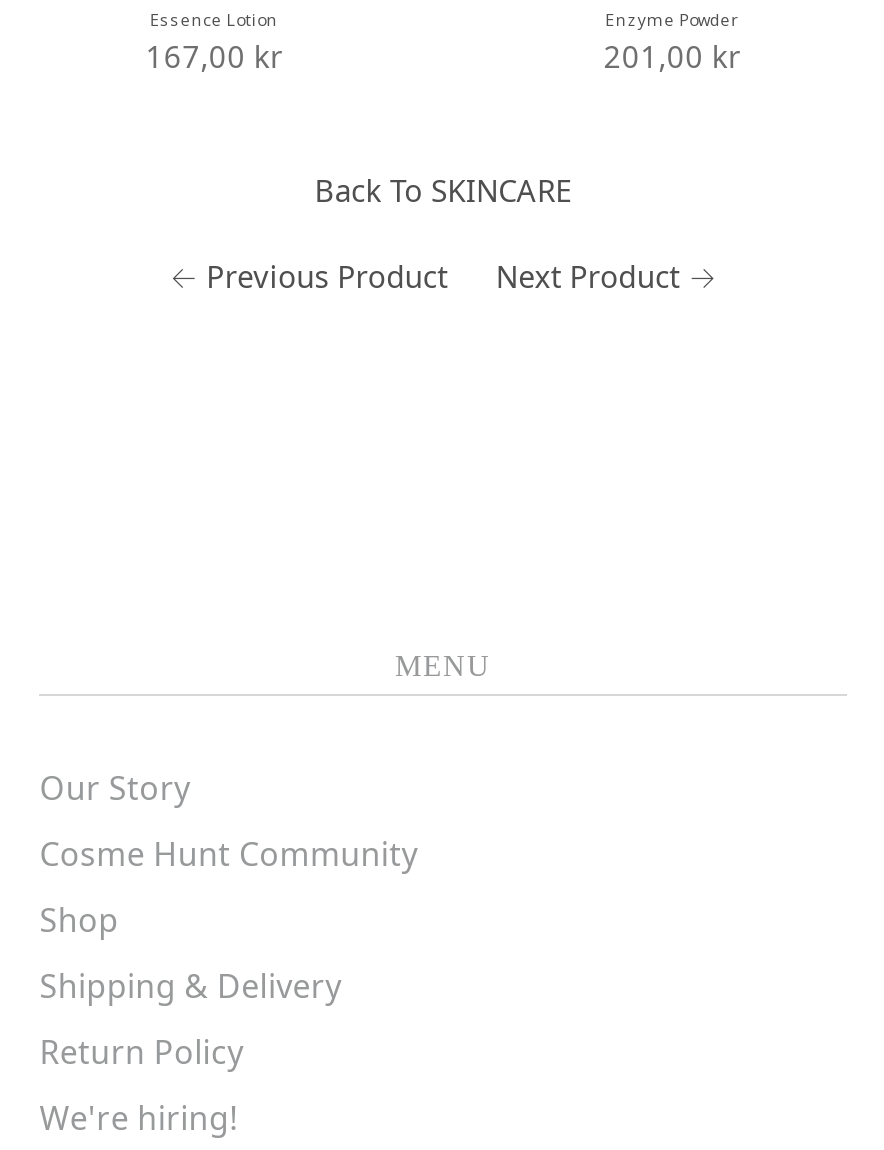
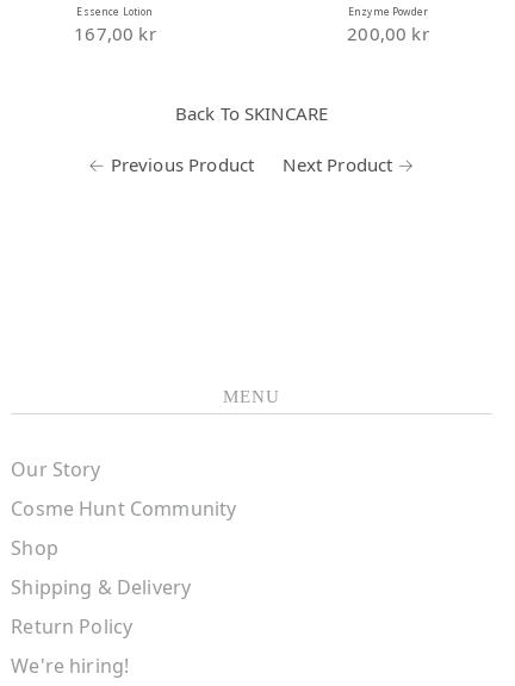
[604,37,740,77] 201,00 kr -> [347,22,429,46] 200,00 kr

